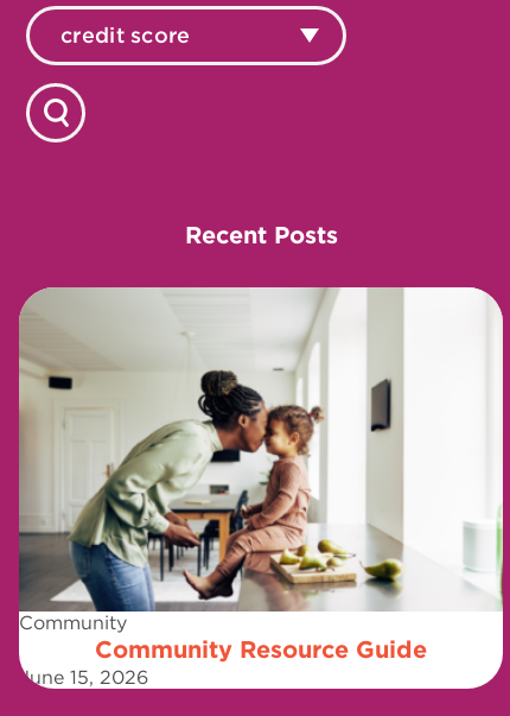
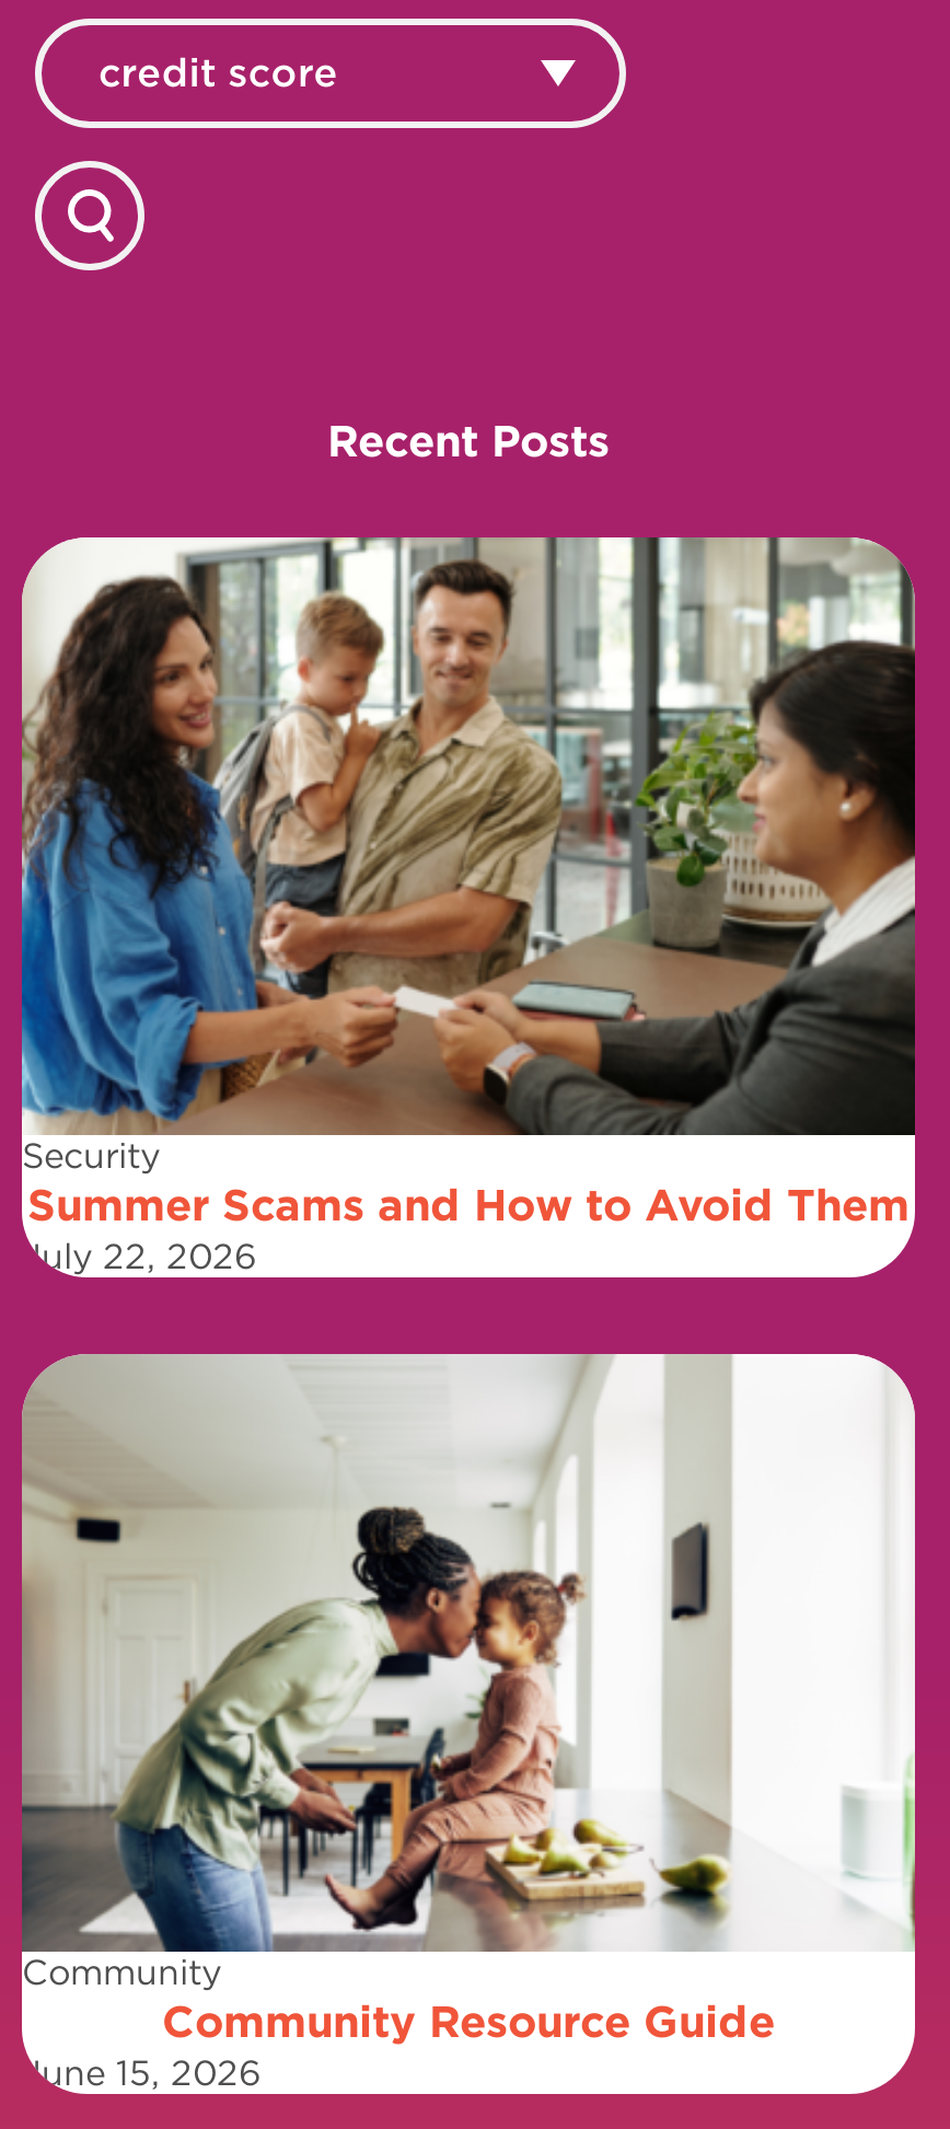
none -> [20,535,917,1277] [image] | Security | Summer Scams and How to Avoid Them | July 22, 2026

